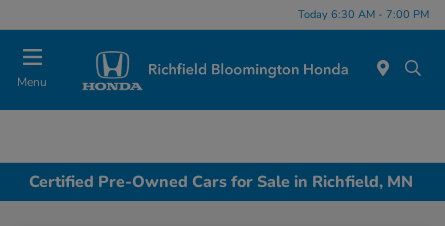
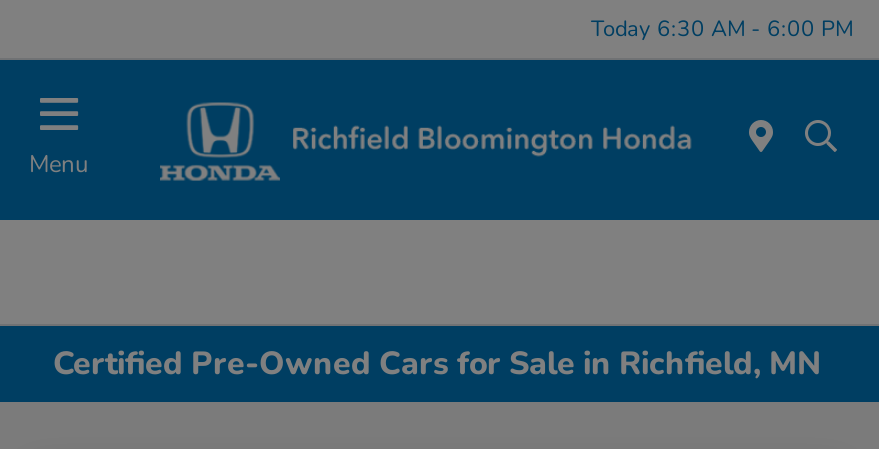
[298,6,429,21] Today 6:30 AM - 7:00 PM -> [591,13,853,43] Today 6:30 AM - 6:00 PM

